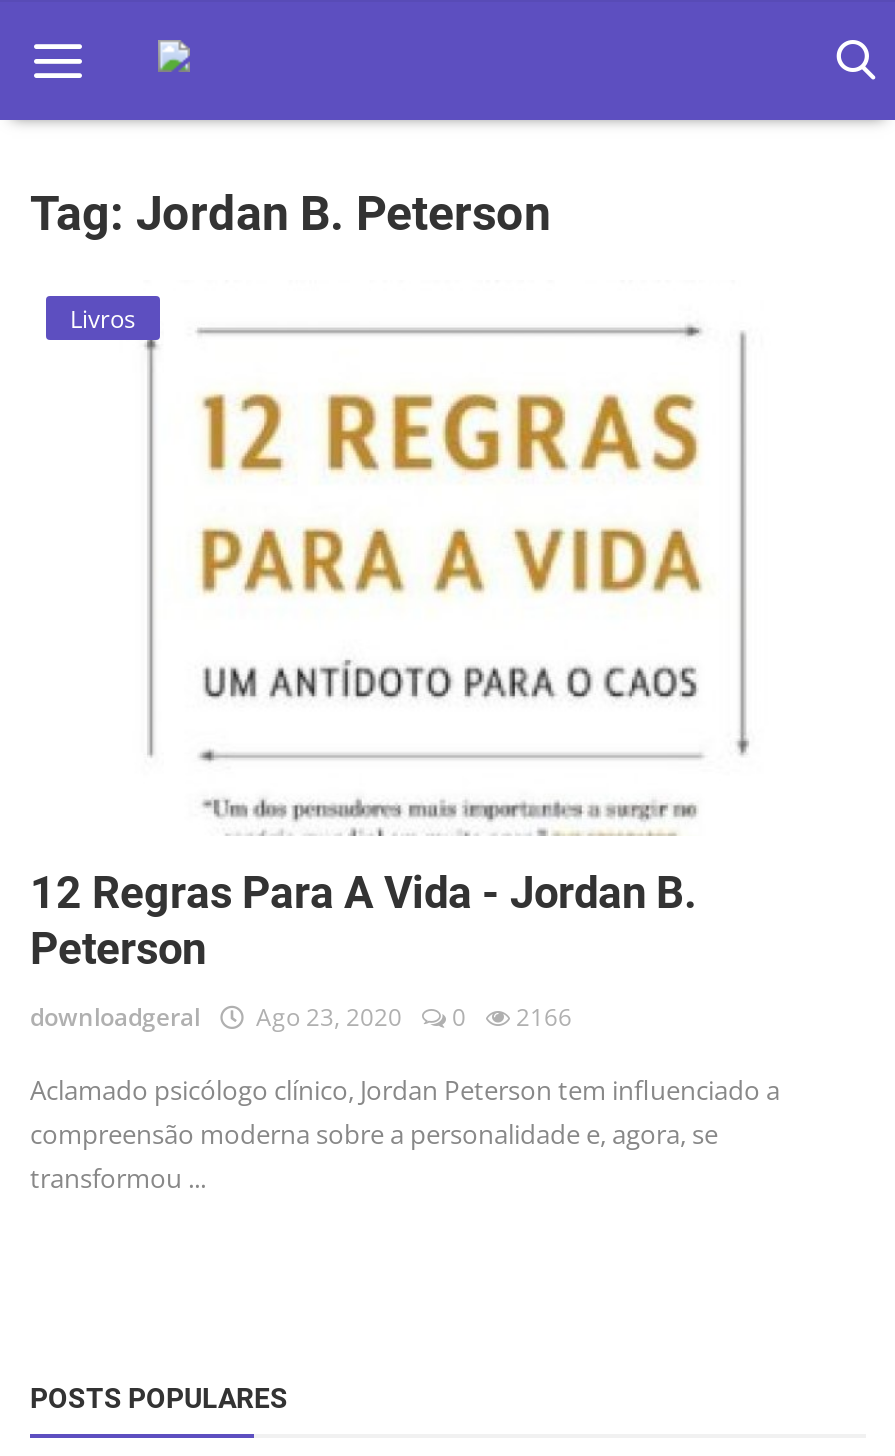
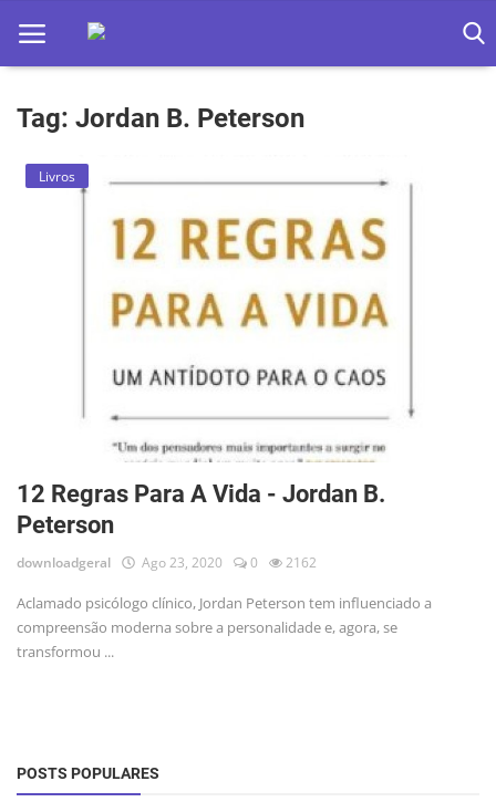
[30,1001,572,1035] downloadgeral Ago 23, 2020 0 2166 -> [17,554,317,572] downloadgeral Ago 23, 2020 0 2162

